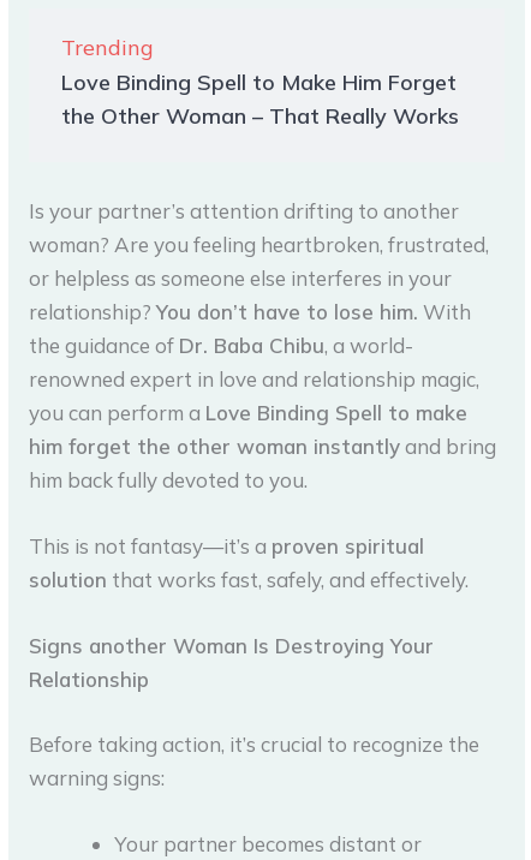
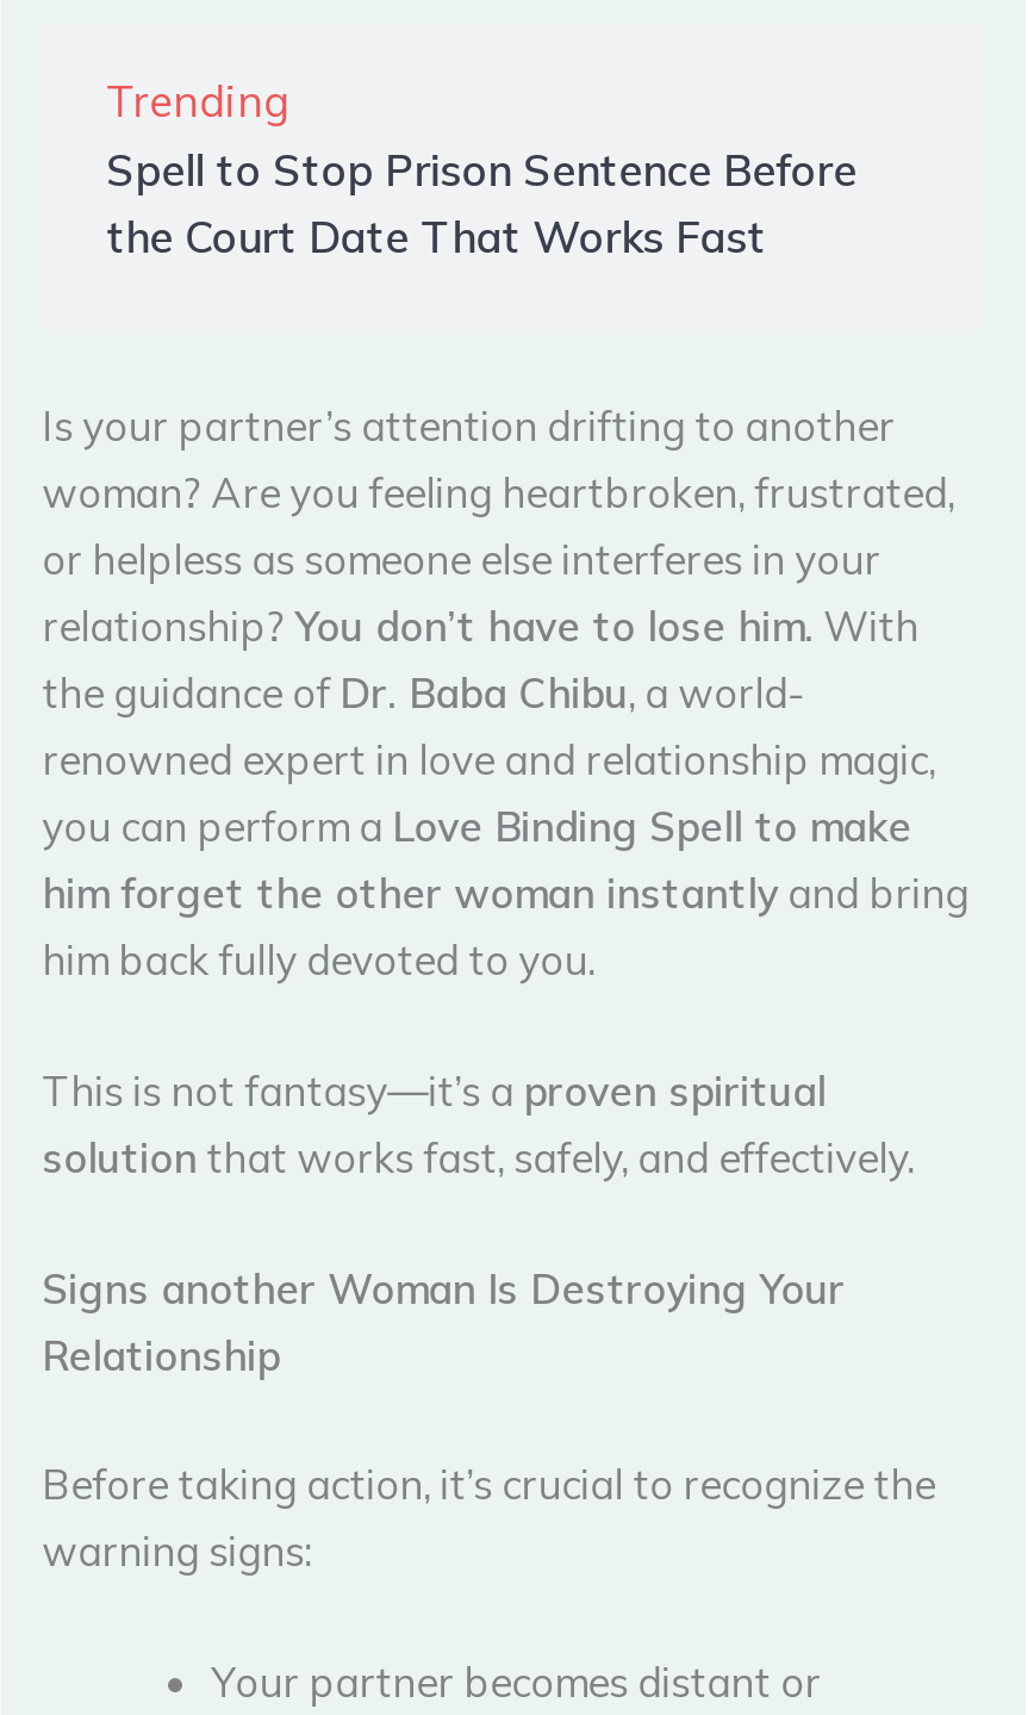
[62,68,459,129] Love Binding Spell to Make Him Forget | the Other Woman – That Really Works -> [106,143,857,265] Spell to Stop Prison Sentence Before | the Court Date That Works Fast

